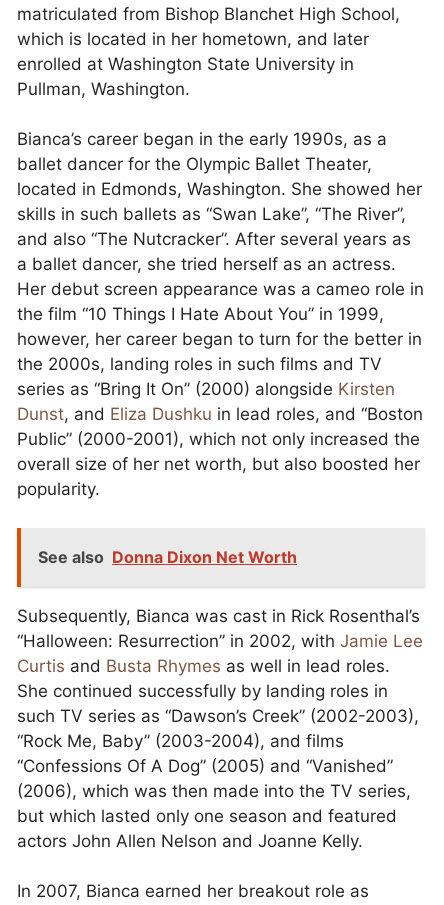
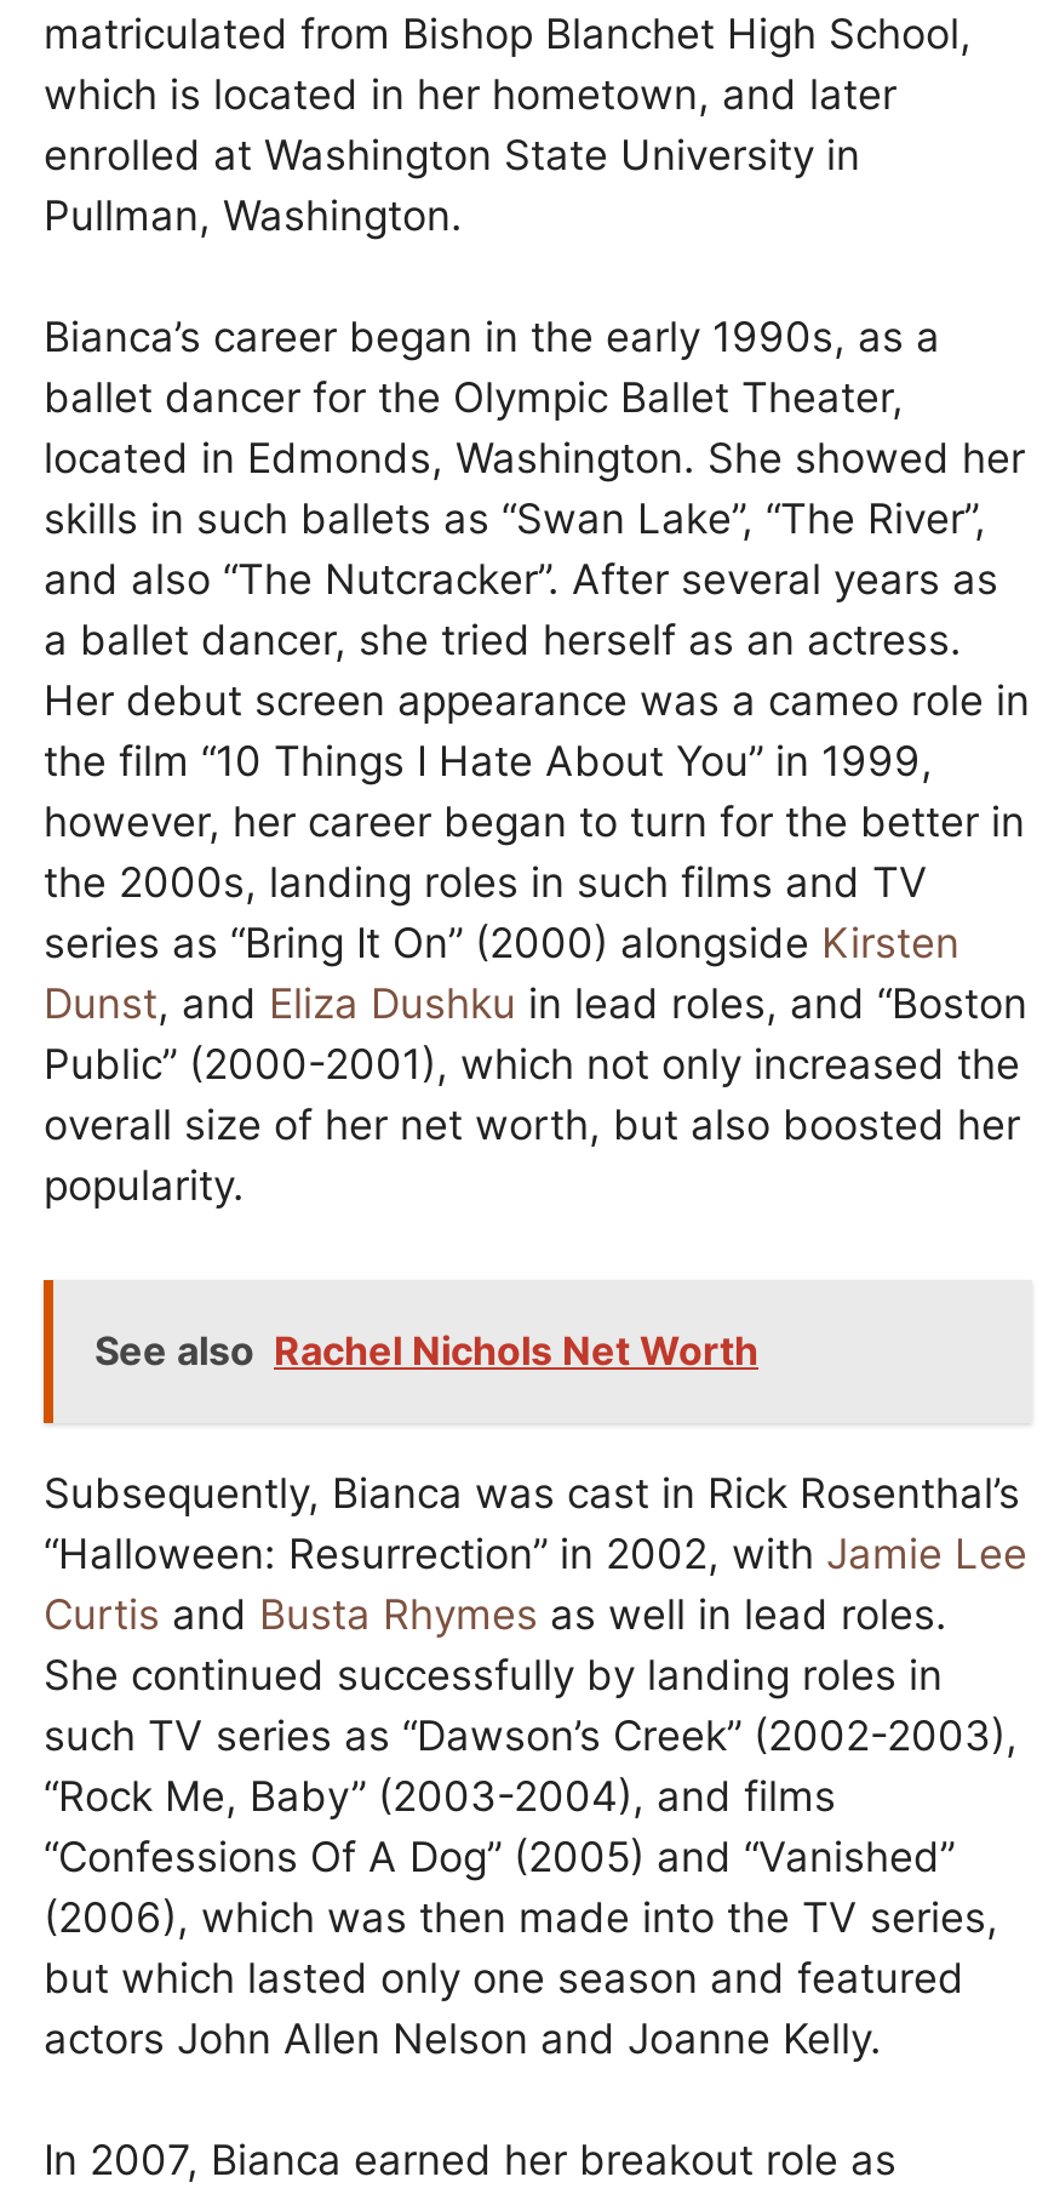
[38,547,297,567] See also Donna Dixon Net Worth -> [94,1326,758,1375] See also Rachel Nichols Net Worth

